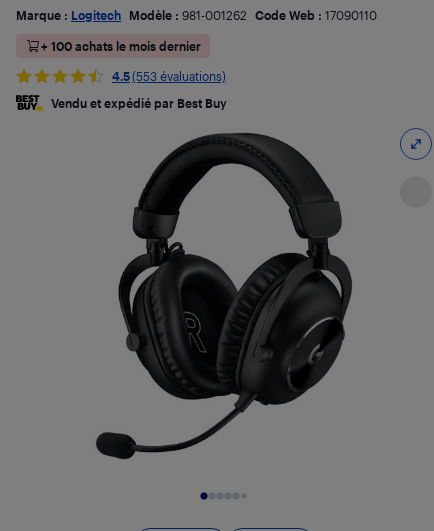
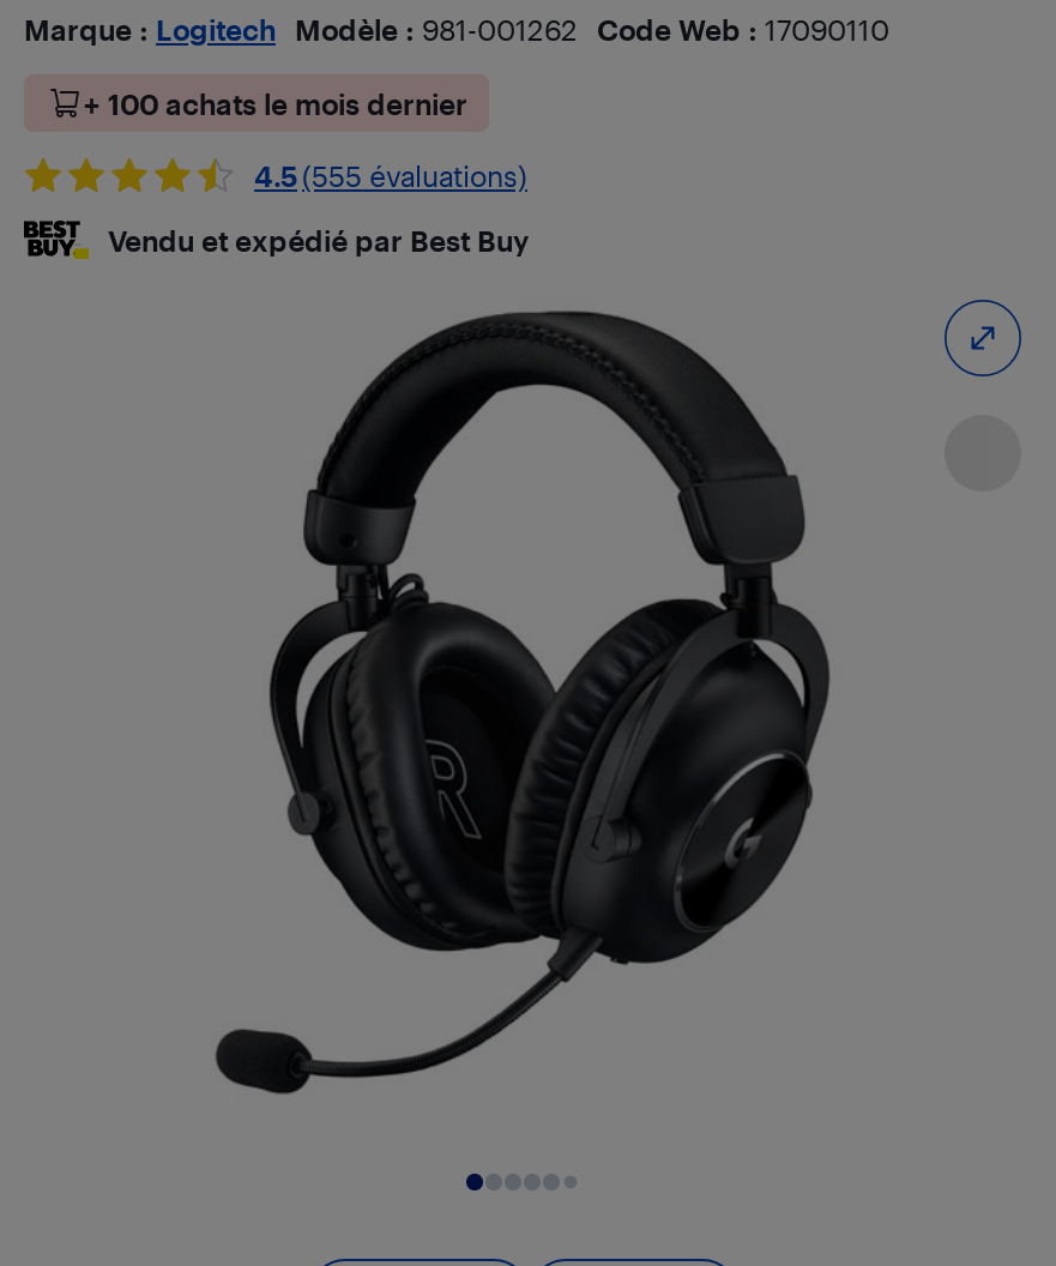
[112,69,226,83] 4.5 (553 évaluations) -> [254,158,527,192] 4.5 (555 évaluations)

